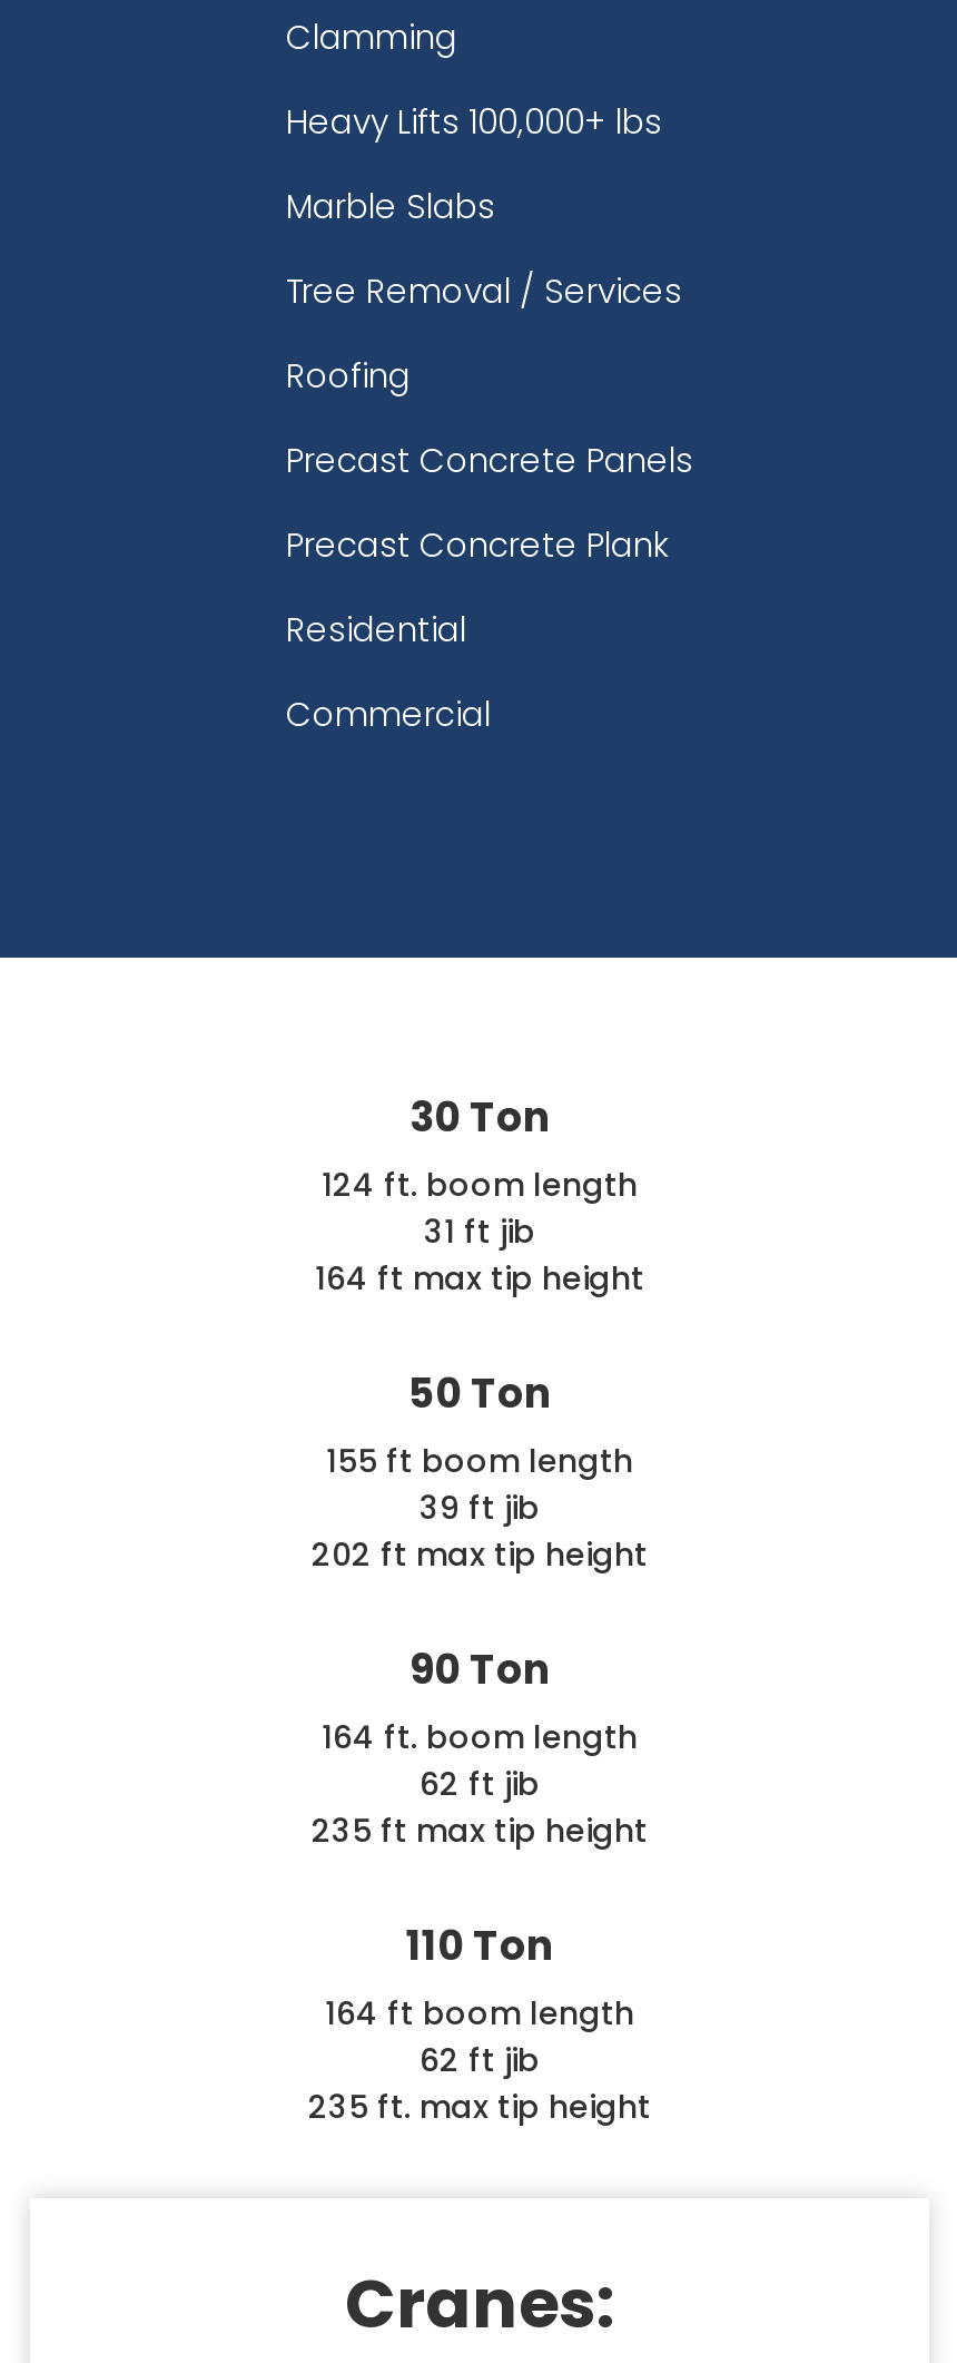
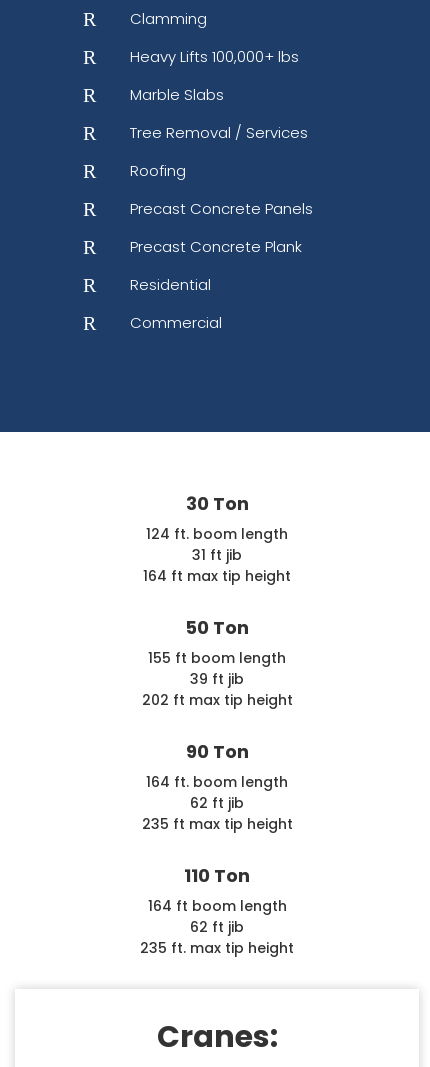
none -> [83,8,96,30] R
none -> [83,46,96,68] R
none -> [83,84,96,106] R
none -> [83,122,96,144] R
none -> [83,160,96,182] R
none -> [83,198,96,220] R
none -> [83,236,96,258] R
none -> [83,274,96,296] R
none -> [83,312,96,334] R

